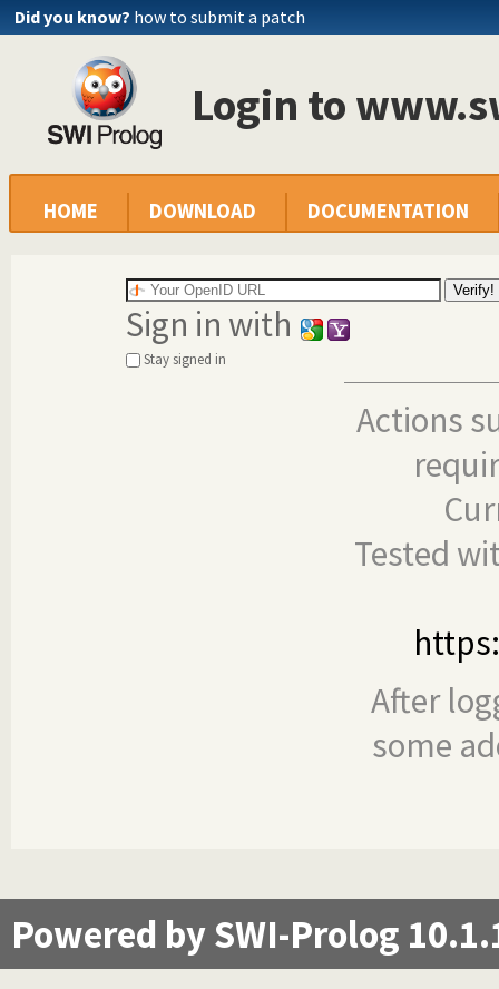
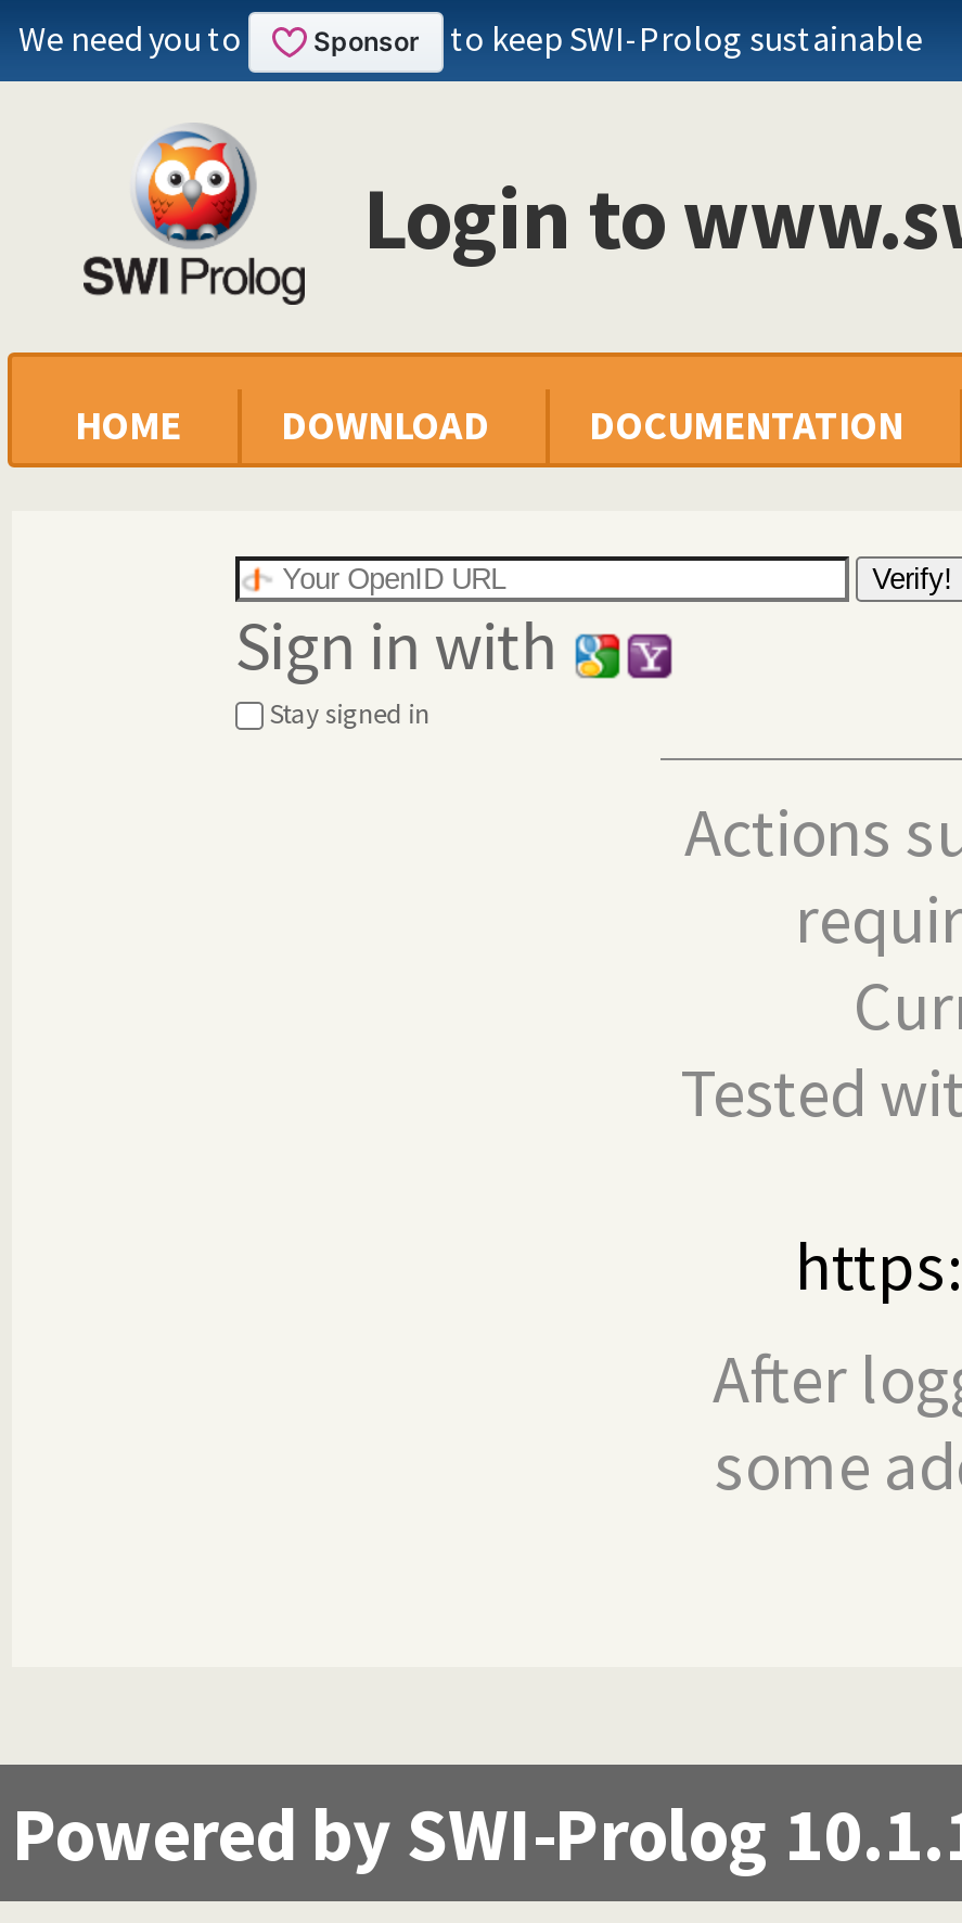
[14,6,305,28] Did you know? how to submit a patch -> [18,16,923,60] We need you to | to keep SWI-Prolog sustainable

